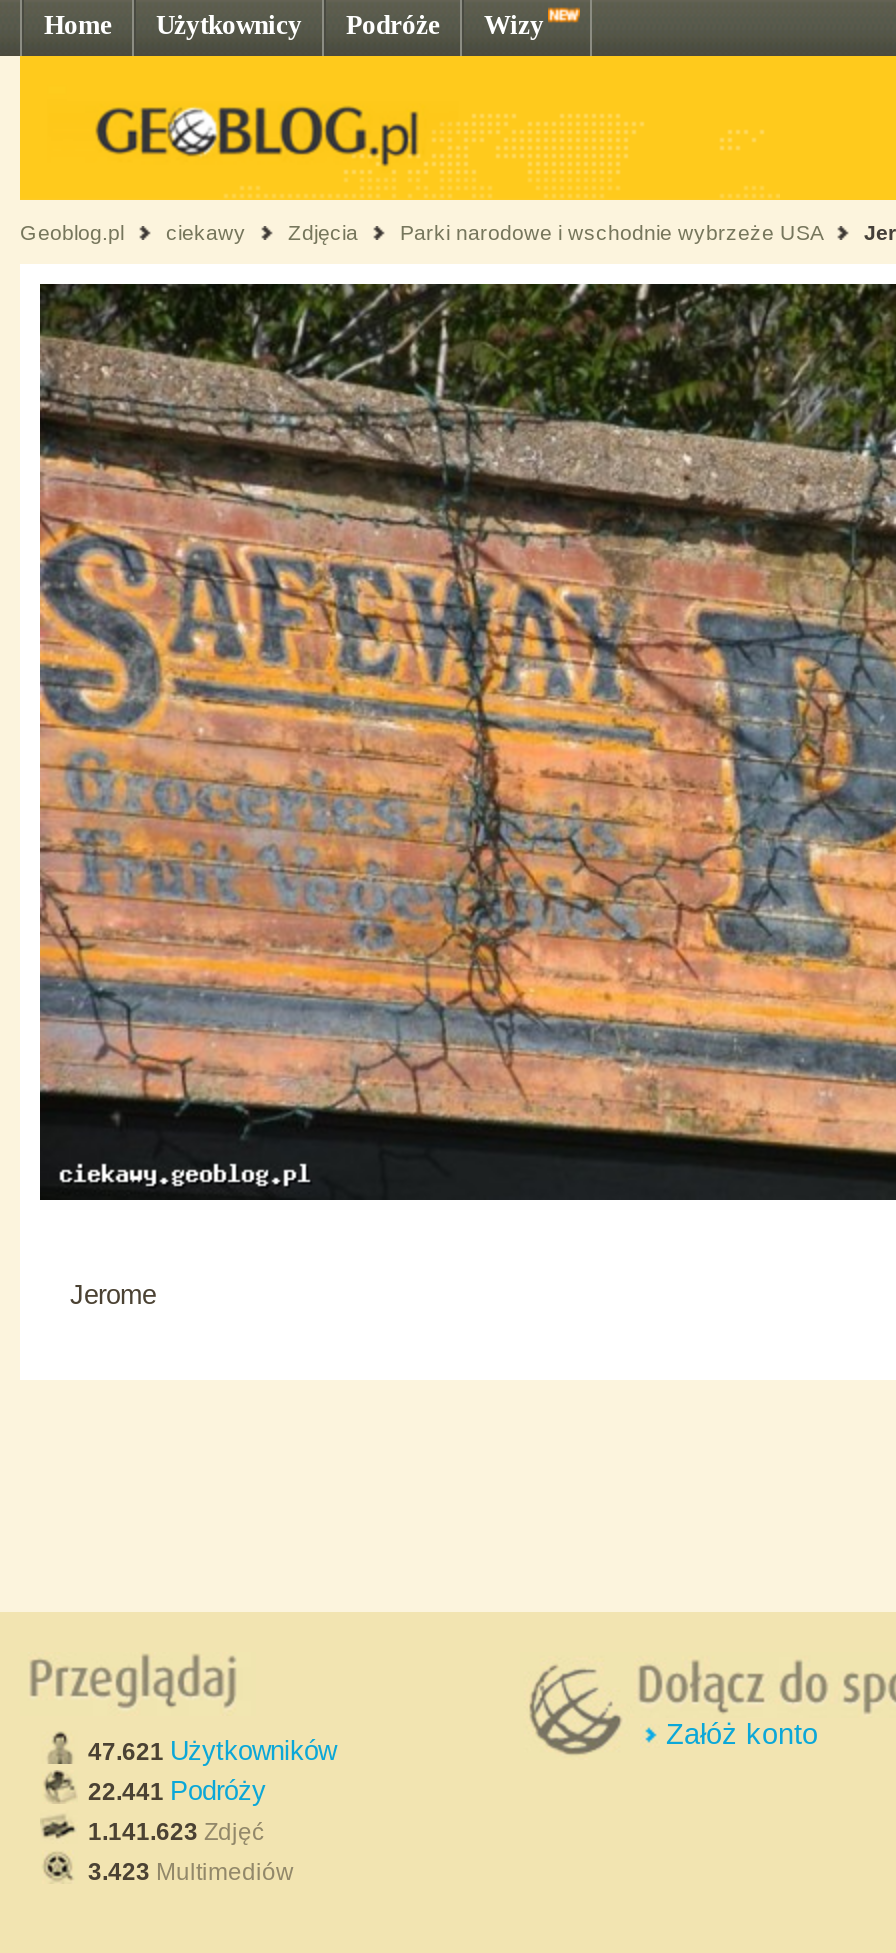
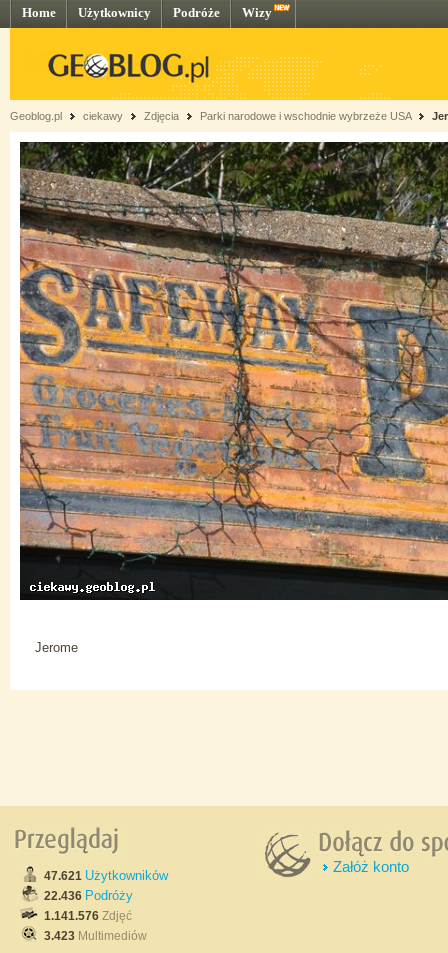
[88,1776,266,1806] 22.441 Podróży -> [44,888,133,903] 22.436 Podróży
[88,1818,264,1846] 1.141.623 Zdjęć -> [44,909,132,923] 1.141.576 Zdjęć

